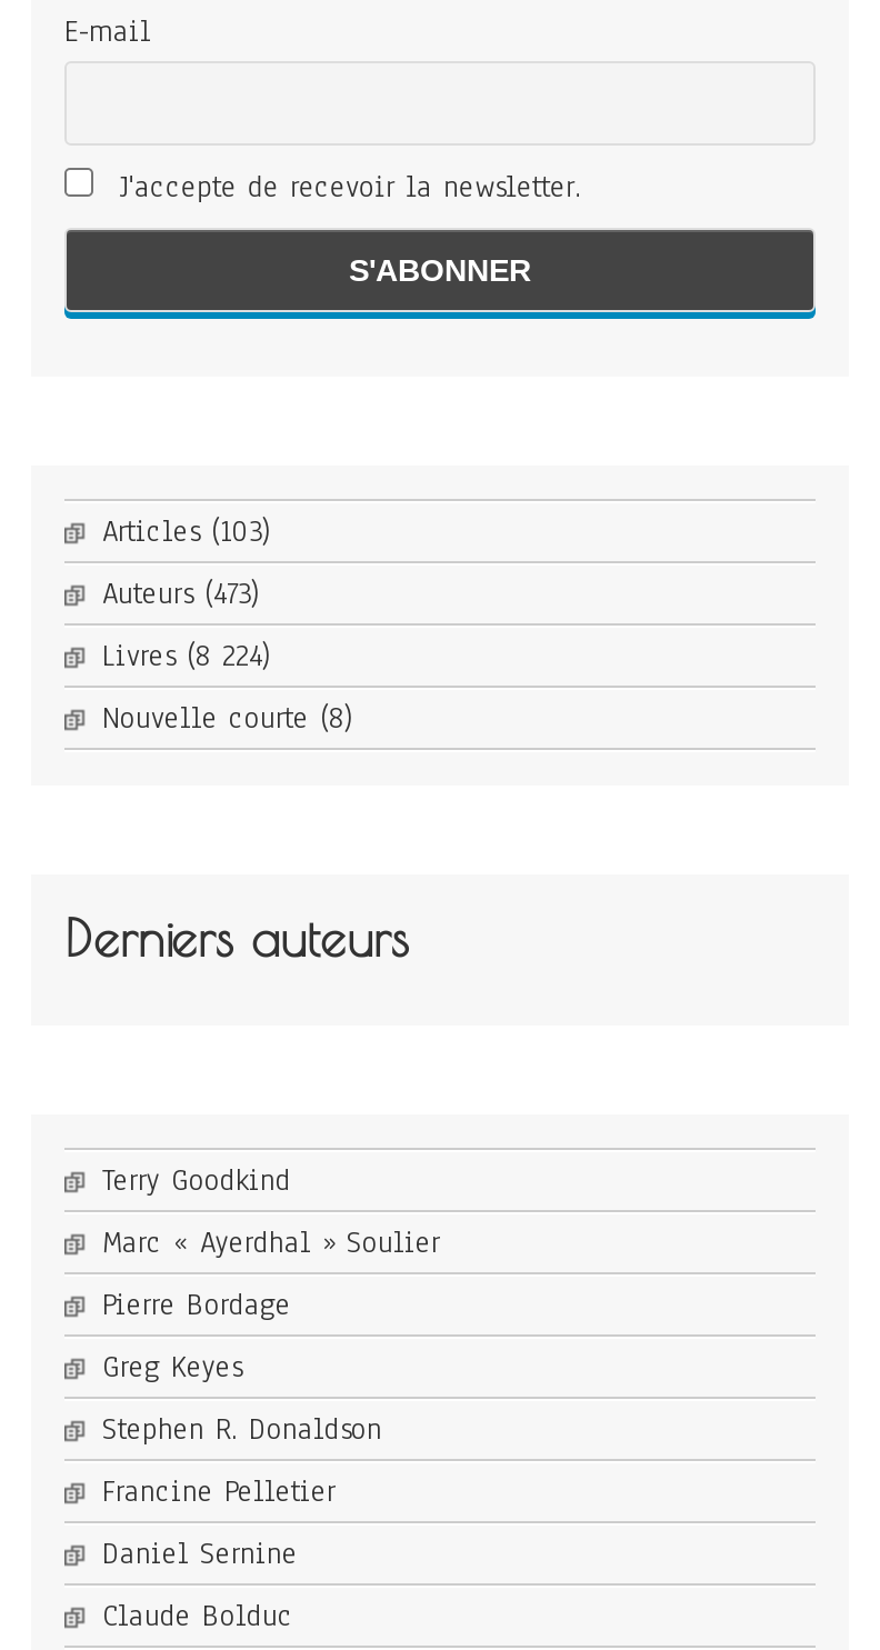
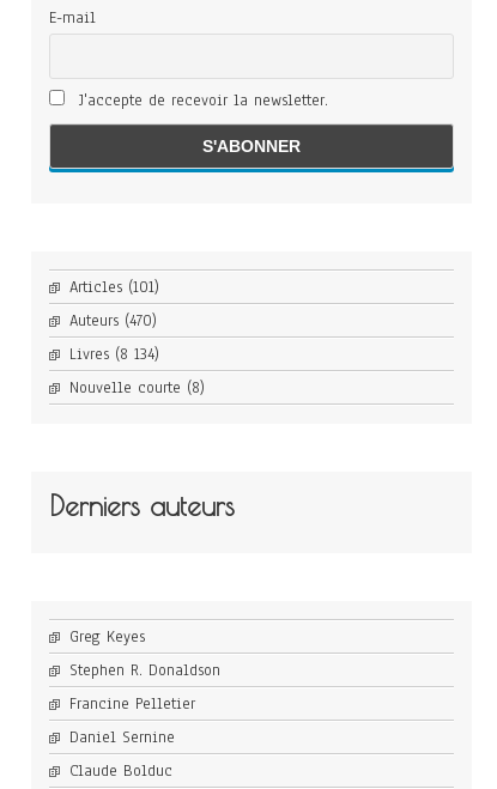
[102,513,271,553] Articles (103) -> [69,277,159,298] Articles (101)
[102,575,260,615] Auteurs (473) -> [69,310,157,332] Auteurs (470)
[102,637,271,677] Livres (8 224) -> [69,344,159,366] Livres (8 134)
[102,1162,440,1326] Terry Goodkind | Marc « Ayerdhal » Soulier | Pierre Bordage -> none

